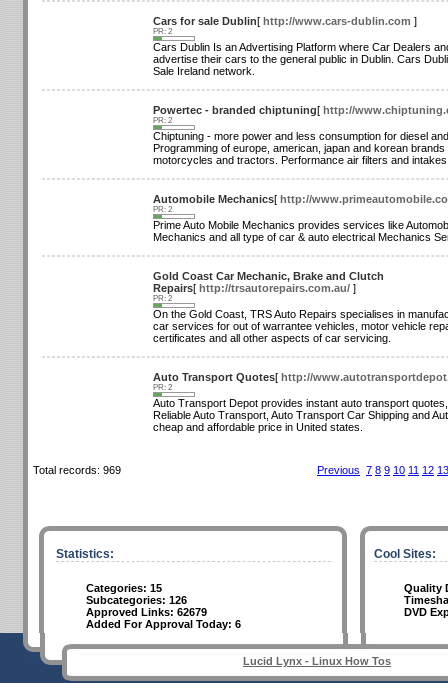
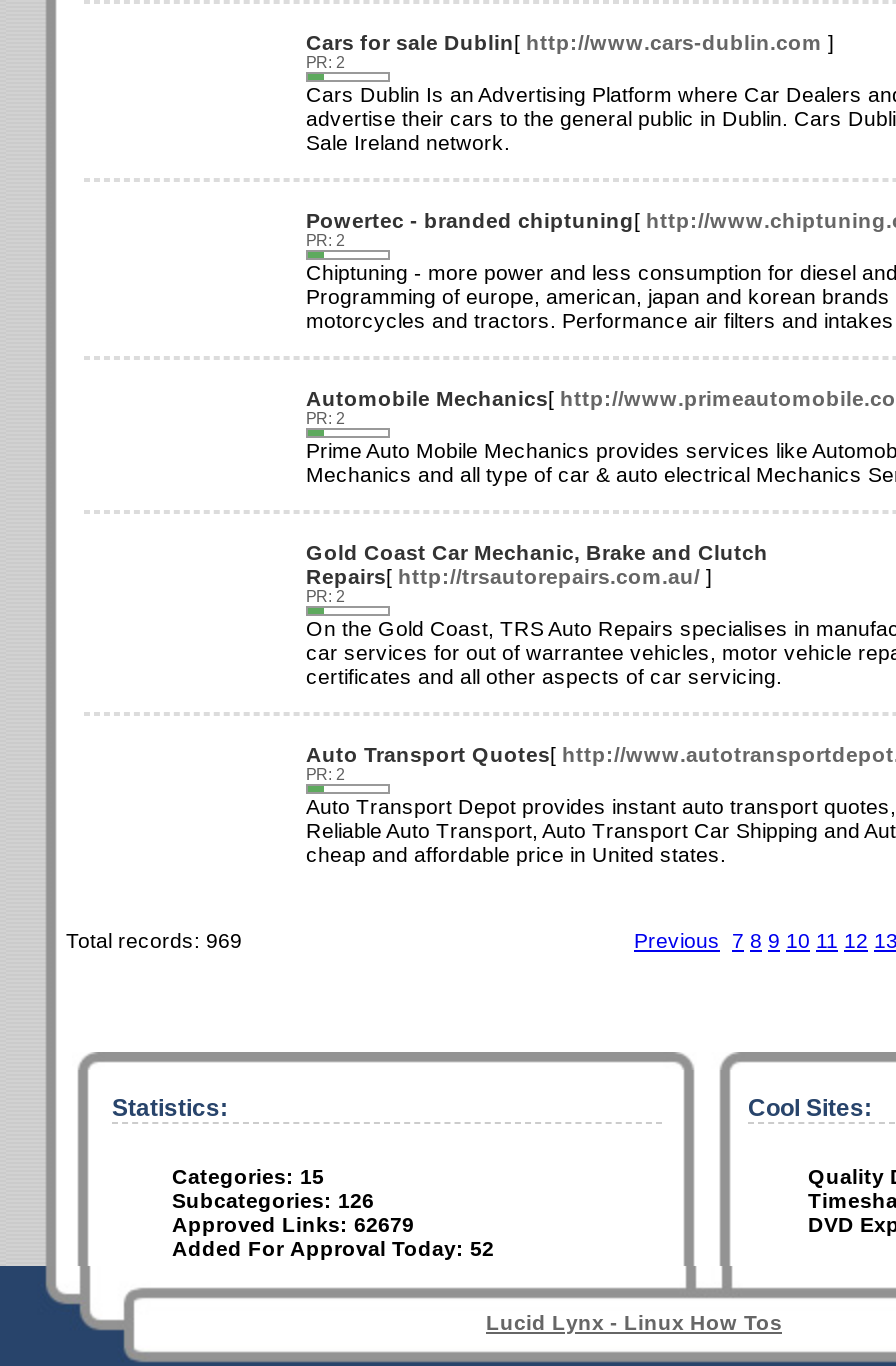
[86,618,241,630] Added For Approval Today: 6 -> [172,1236,494,1260] Added For Approval Today: 52

